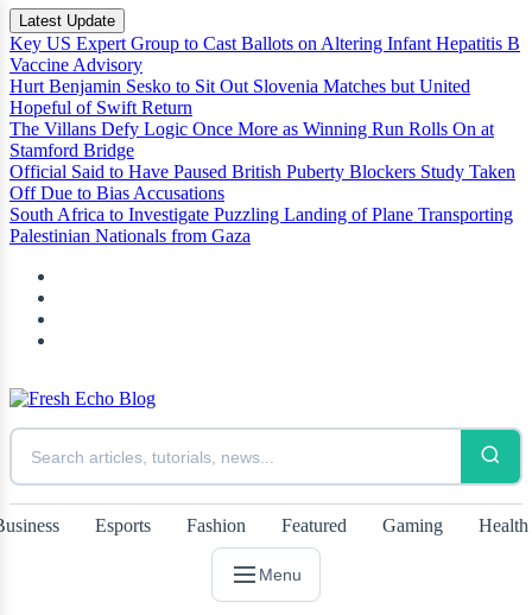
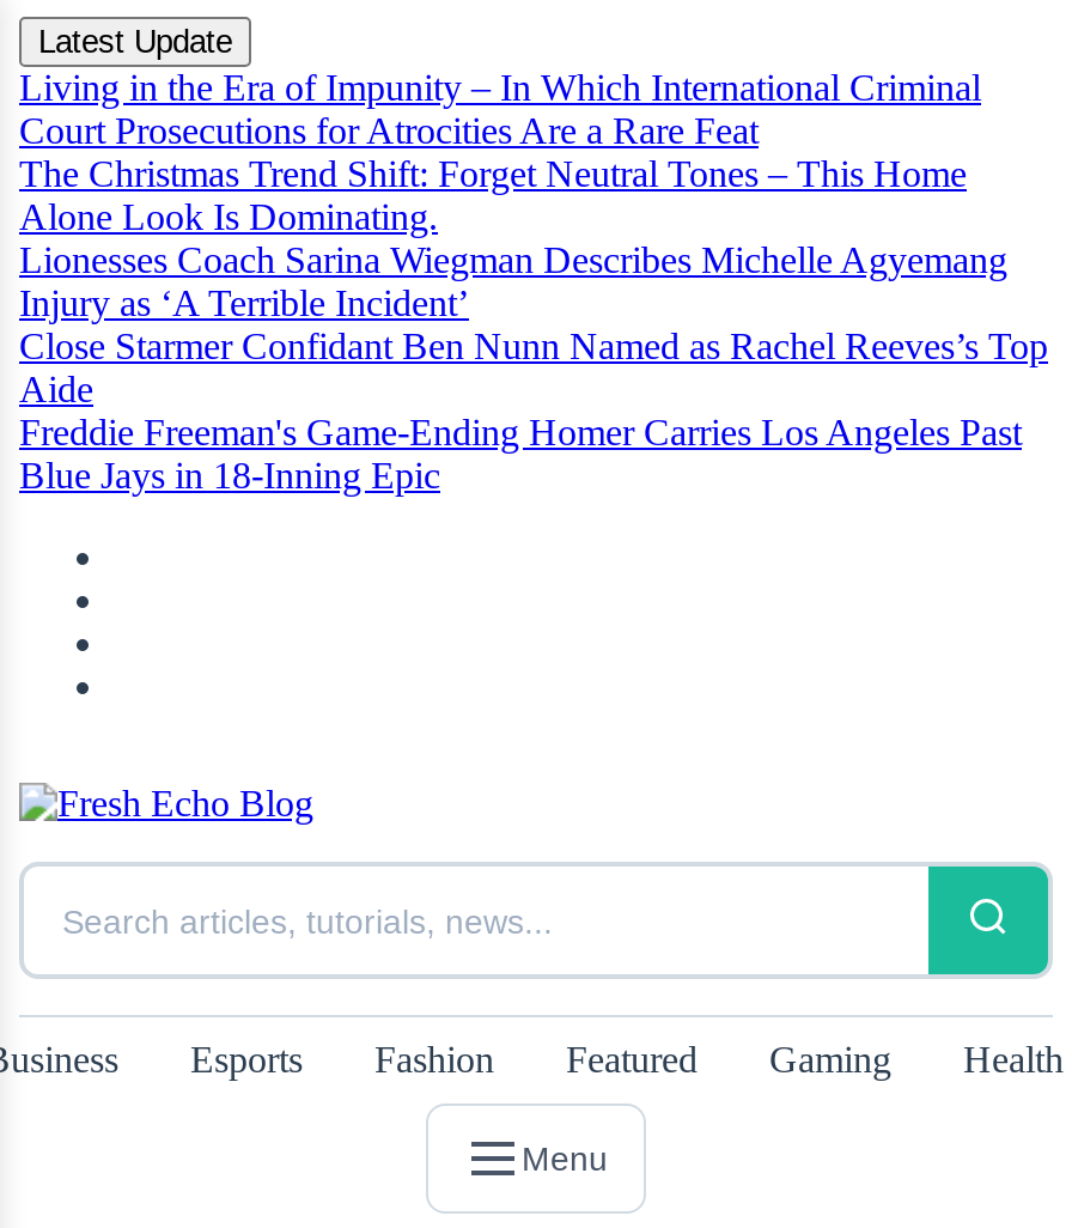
[9,33,520,246] Key US Expert Group to Cast Ballots on Altering Infant Hepatitis B | Vaccine Advisory | Hurt Benjamin Sesko to Sit Out Slovenia Matches but United | Hopeful of Swift Return | The Villans Defy Logic Once More as Winning Run Rolls On at | Stamford Bridge | Official Said to Have Paused British Puberty Blockers Study Taken | Off Due to Bias Accusations | South Africa to Investigate Puzzling Landing of Plane Transporting | Palestinian Nationals from Gaza -> [19,67,1048,496] Living in the Era of Impunity – In Which International Criminal | Court Prosecutions for Atrocities Are a Rare Feat | The Christmas Trend Shift: Forget Neutral Tones – This Home | Alone Look Is Dominating. | Lionesses Coach Sarina Wiegman Describes Michelle Agyemang | Injury as ‘A Terrible Incident’ | Close Starmer Confidant Ben Nunn Named as Rachel Reeves’s Top | Aide | Freddie Freeman's Game-Ending Homer Carries Los Angeles Past | Blue Jays in 18-Inning Epic

